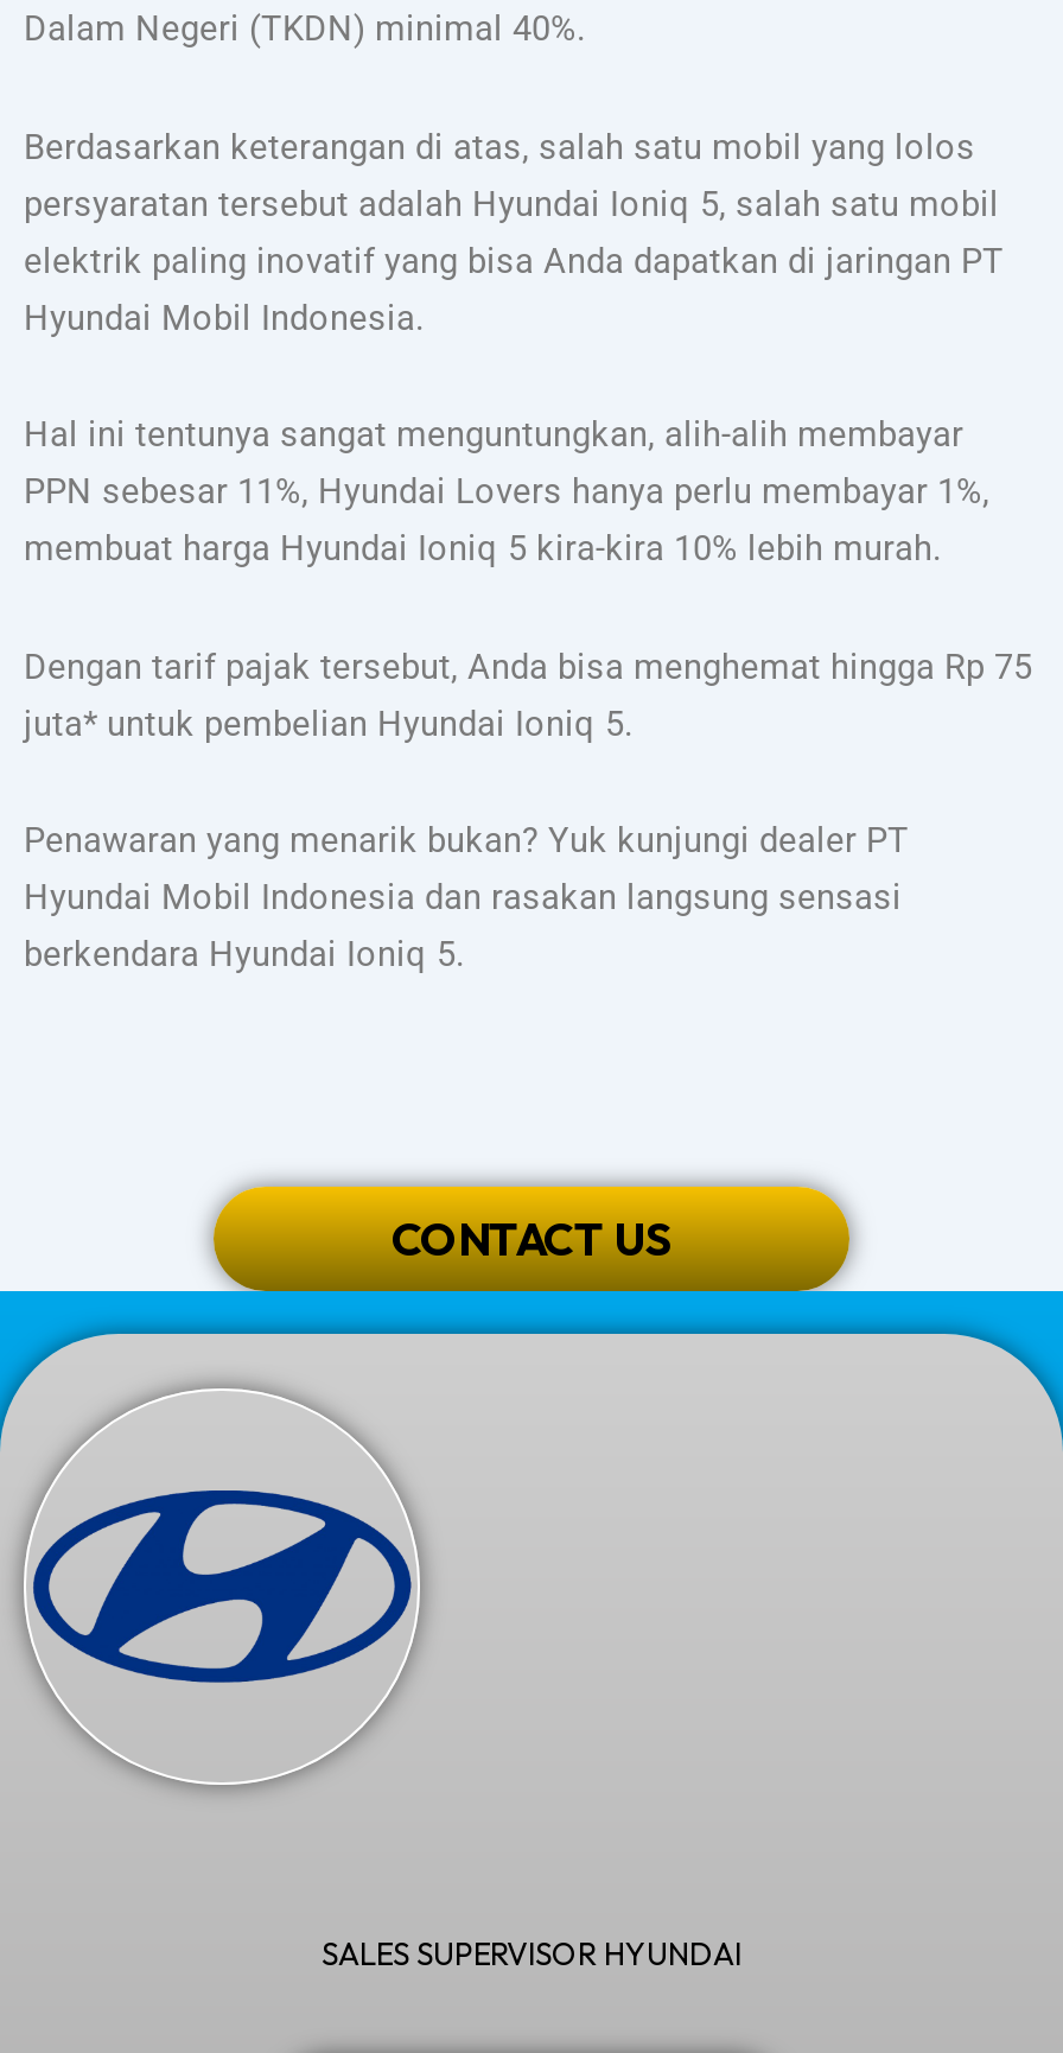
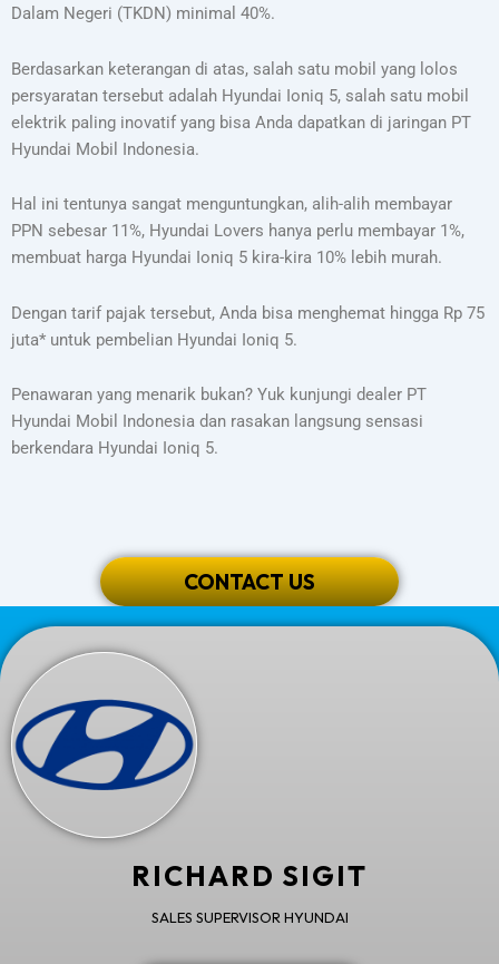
none -> [132,858,367,893] RICHARD SIGIT

